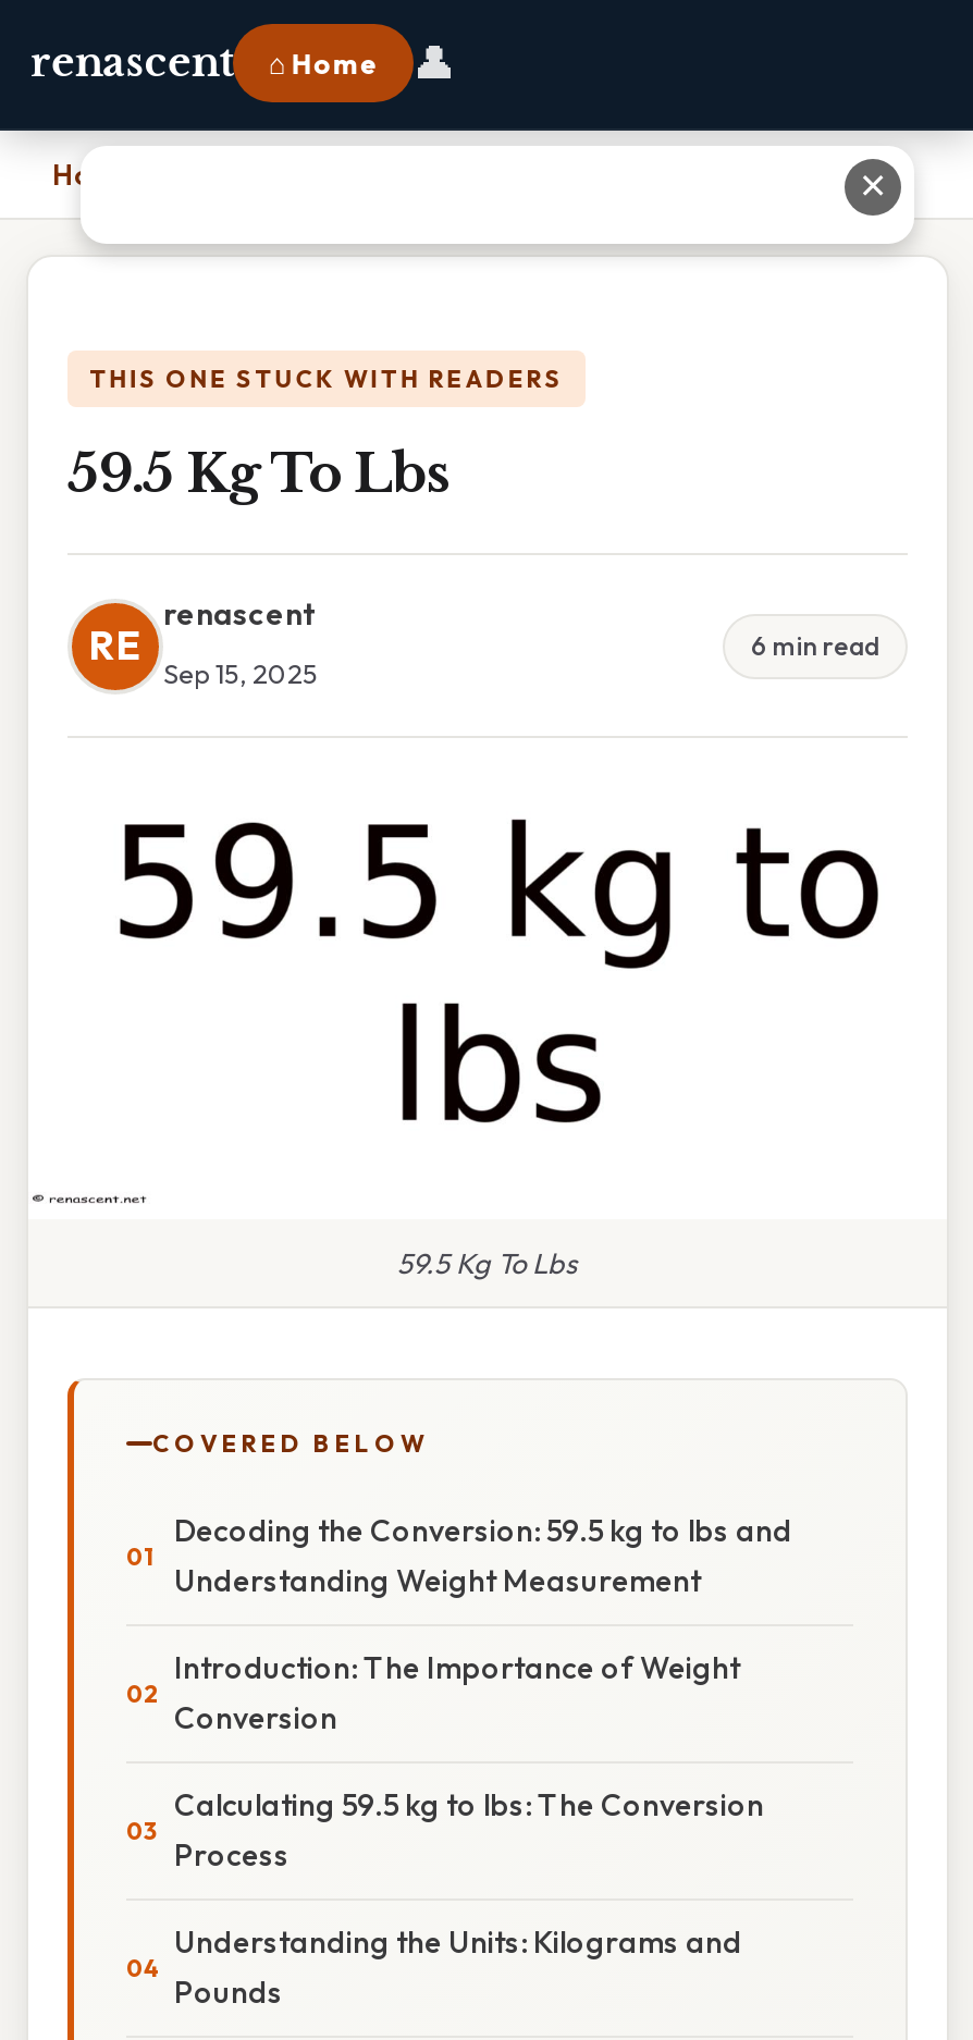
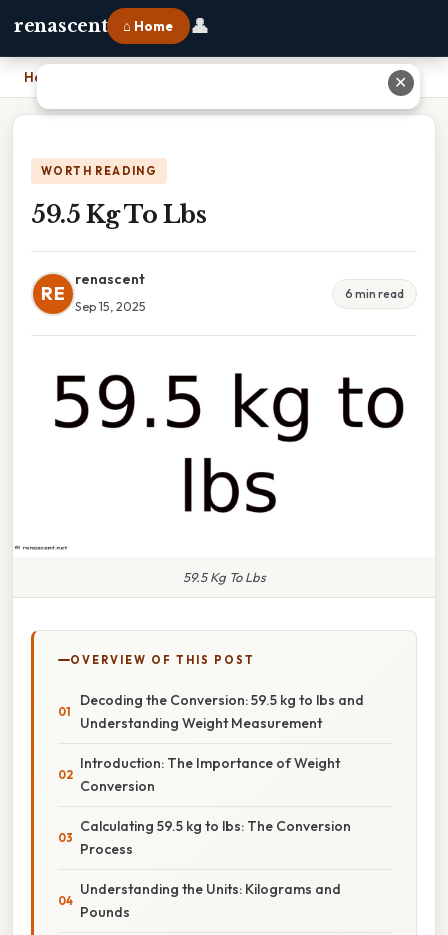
[89,364,563,394] THIS ONE STUCK WITH READERS -> [41,164,157,178] WORTH READING
[152,1428,429,1458] COVERED BELOW -> [70,653,255,667] OVERVIEW OF THIS POST

